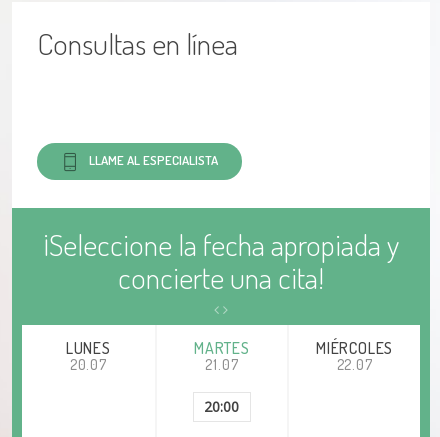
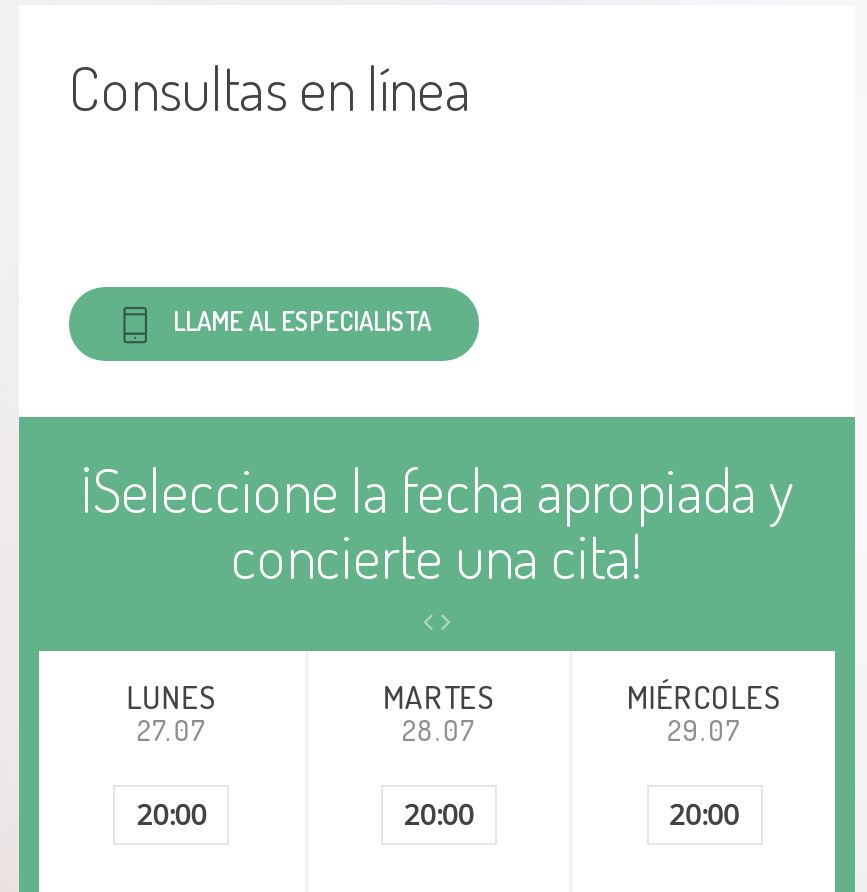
[70,356,107,373] 20.07 -> [137,713,207,834] 27.07 | 20:00
[205,356,238,373] 21.07 -> [402,713,476,747] 28.07
[337,356,373,373] 22.07 -> [667,713,741,834] 29.07 | 20:00

